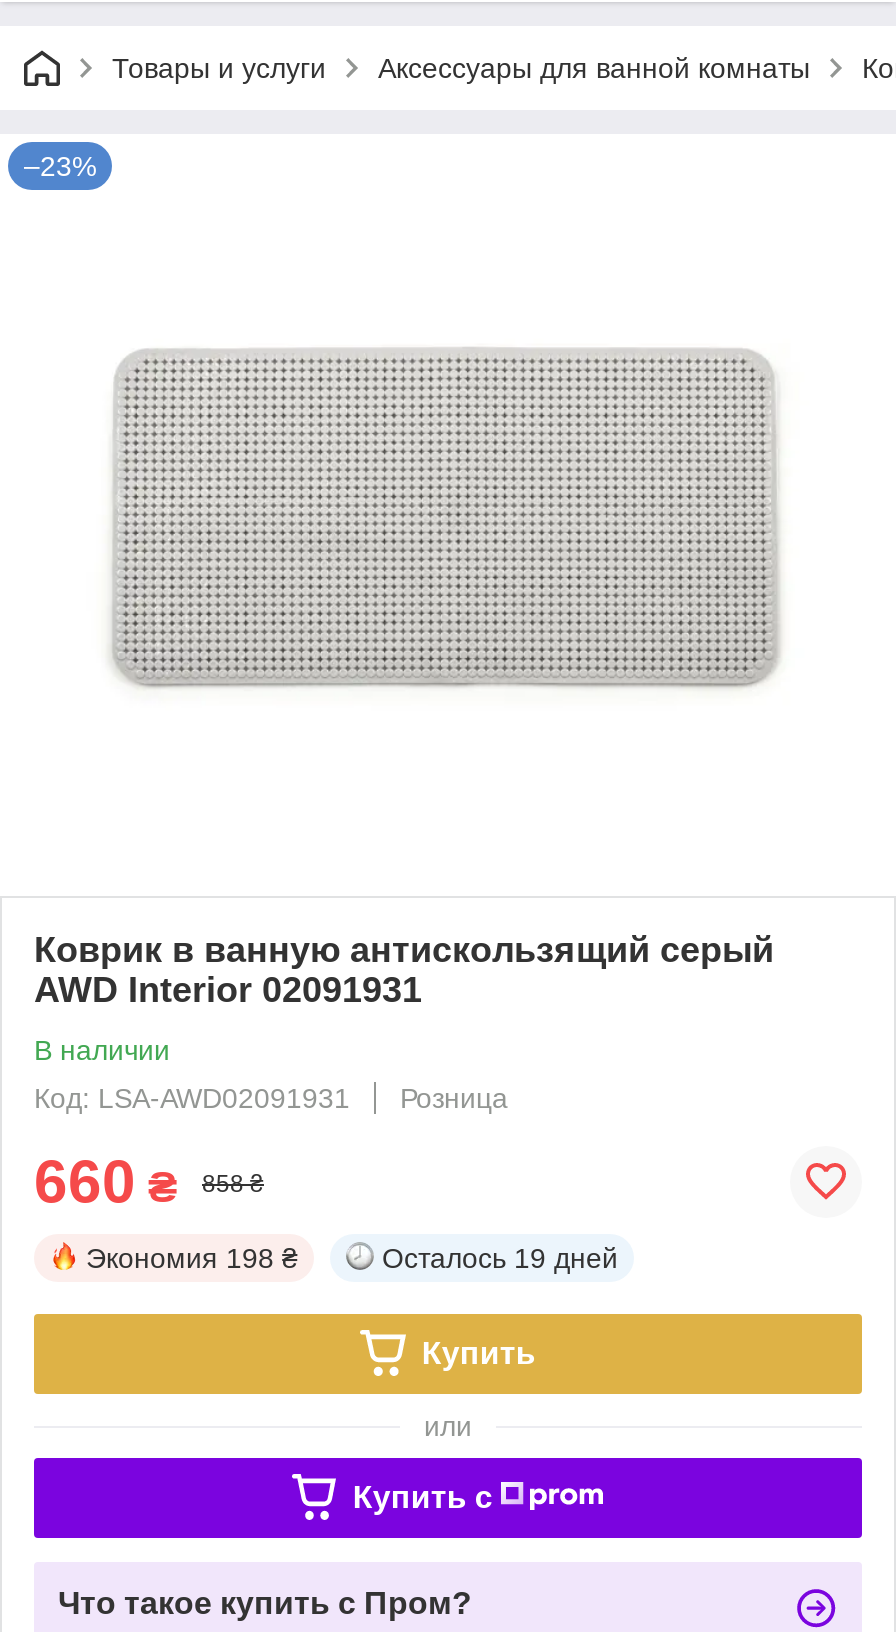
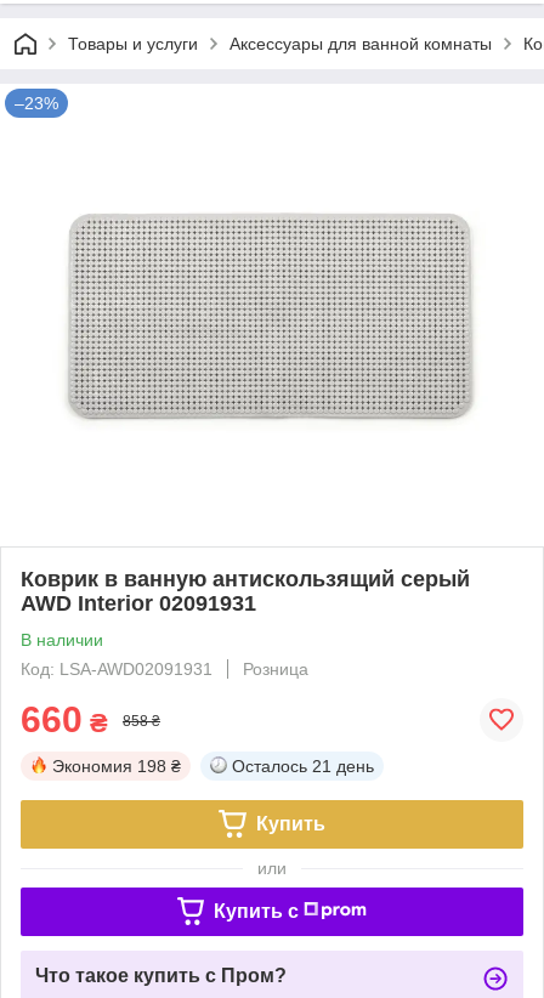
[382,1242,618,1274] Осталось 19 дней -> [232,756,374,776] Осталось 21 день

